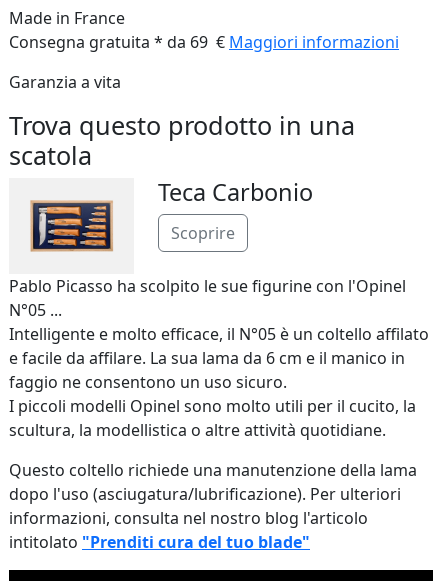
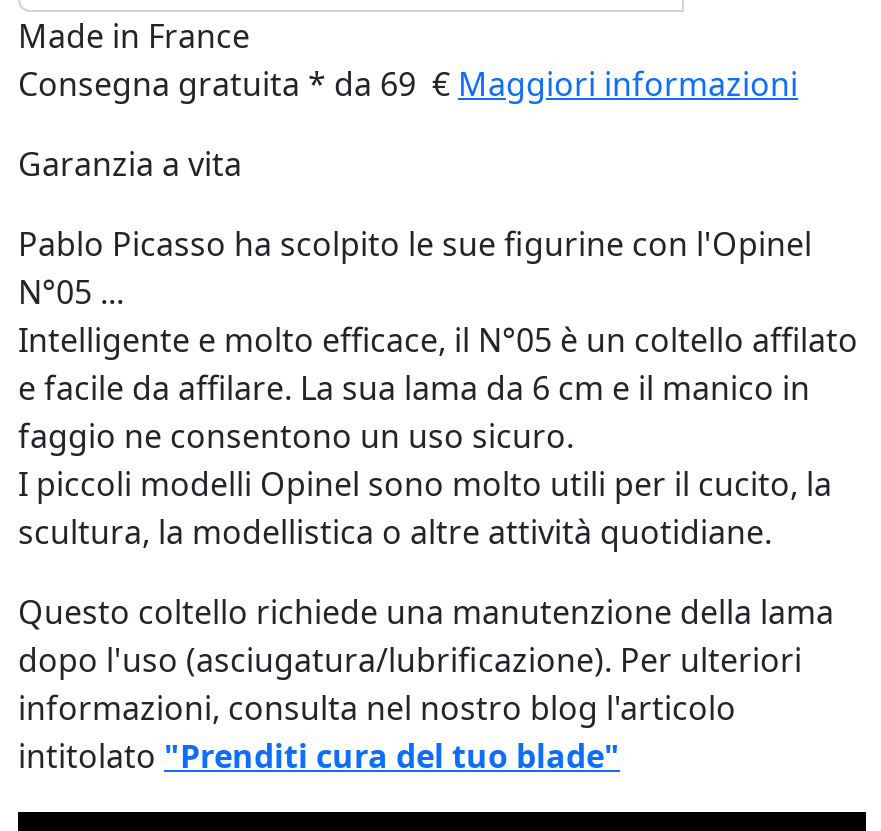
[9,108,355,253] [image] | Trova questo prodotto in una | scatola | Teca Carbonio | Scoprire -> none

